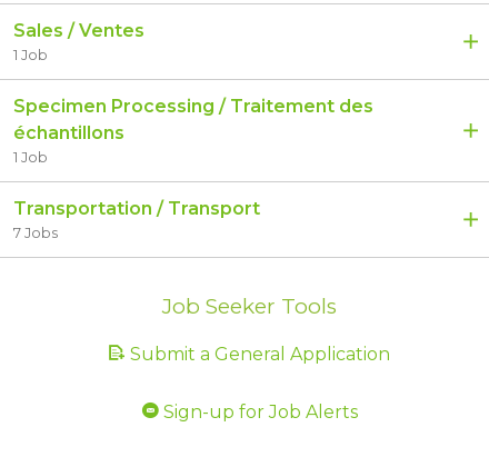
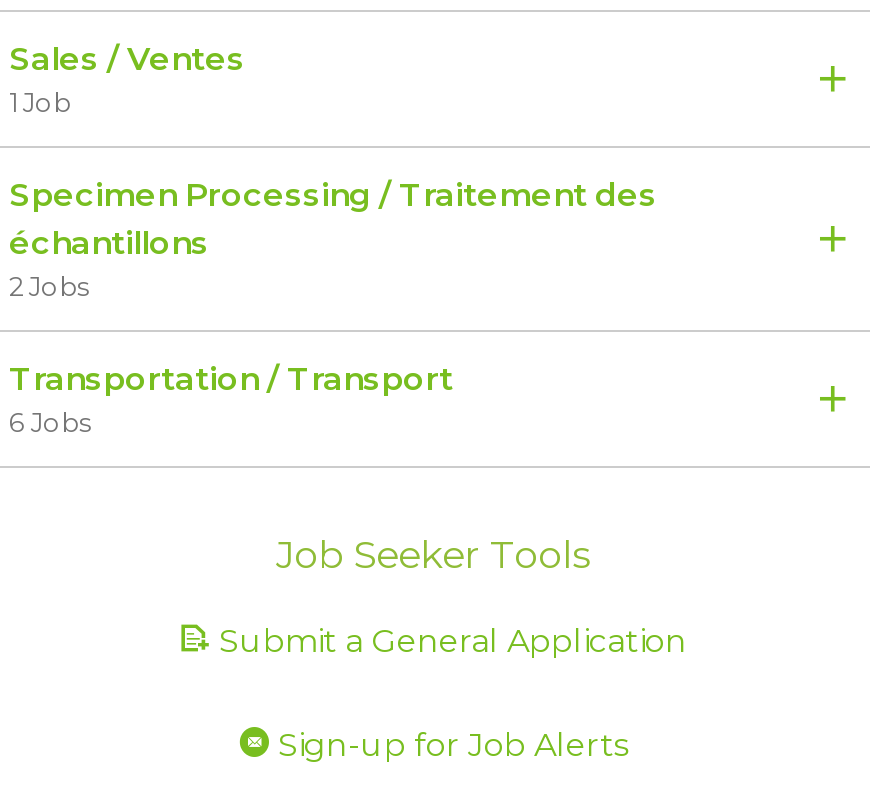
[13,149,48,165] 1 Job -> [9,272,89,302] 2 Jobs
[13,224,58,241] 7 Jobs -> [9,408,91,438] 6 Jobs

